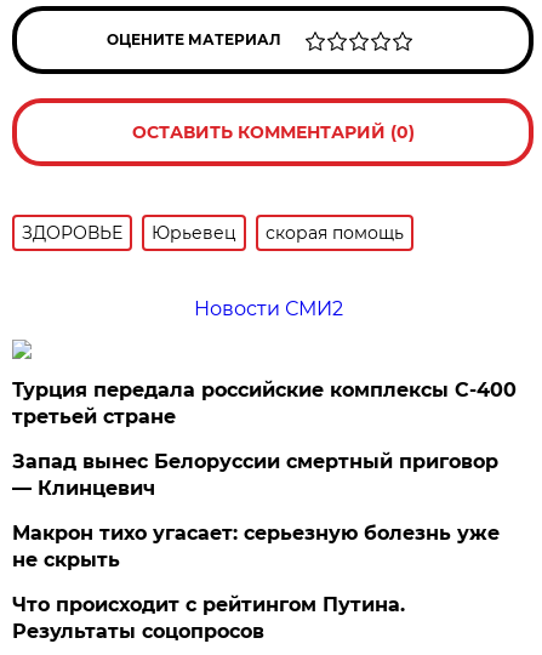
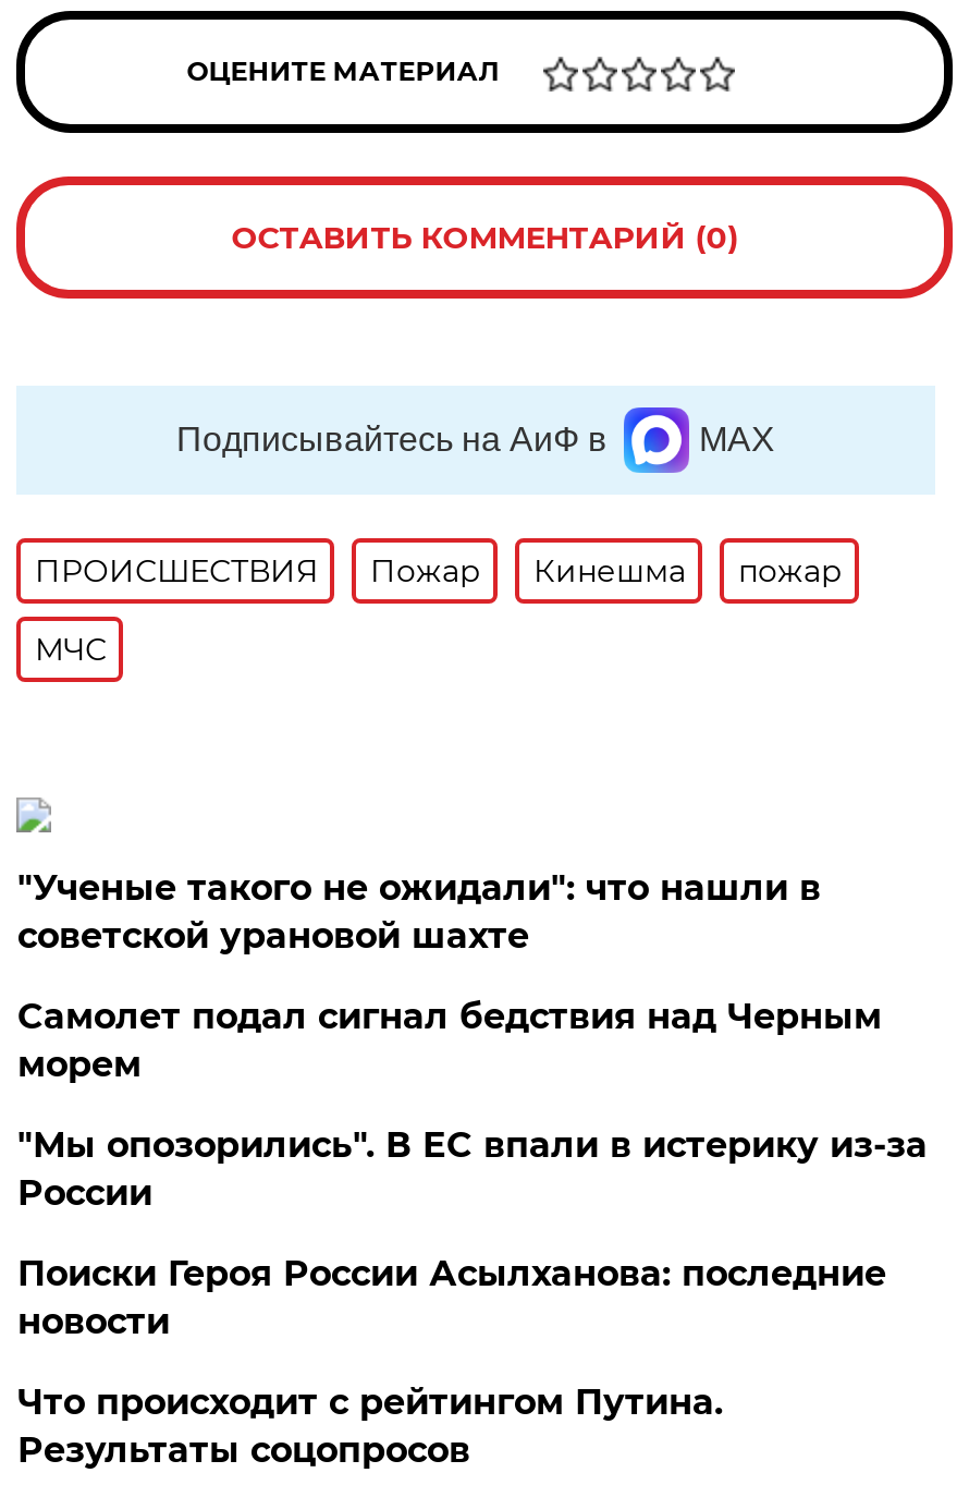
[22,222,404,320] ЗДОРОВЬЕ | Юрьевец | скорая помощь | Новости СМИ2 -> [35,420,842,669] Подписывайтесь на АиФ в | MAX | ПРОИСШЕСТВИЯ | Пожар | Кинешма | пожар | МЧС
[13,378,517,571] Турция передала российские комплексы С-400 | третьей стране | Запад вынес Белоруссии смертный приговор | — Клинцевич | Макрон тихо угасает: серьезную болезнь уже | не скрыть -> [17,867,927,1342] "Ученые такого не ожидали": что нашли в | советской урановой шахте | Самолет подал сигнал бедствия над Черным | морем | "Мы опозорились". В ЕС впали в истерику из-за | России | Поиски Героя России Асылханова: последние | новости

